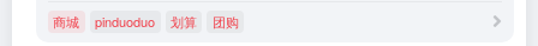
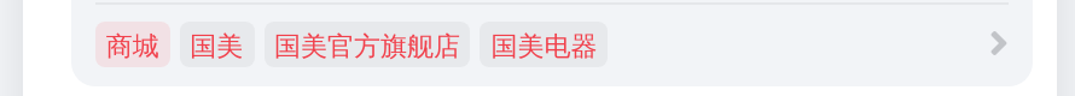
[95,12,239,30] pinduoduo | 划算 | 团购 -> [190,24,597,62] 国美 | 国美官方旗舰店 | 国美电器

